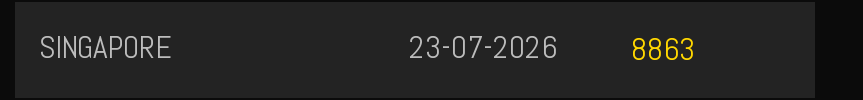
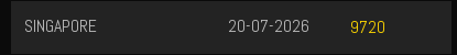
[409,29,557,69] 23-07-2026 -> [228,16,309,38] 20-07-2026
[631,30,695,70] 8863 -> [350,16,385,38] 9720

